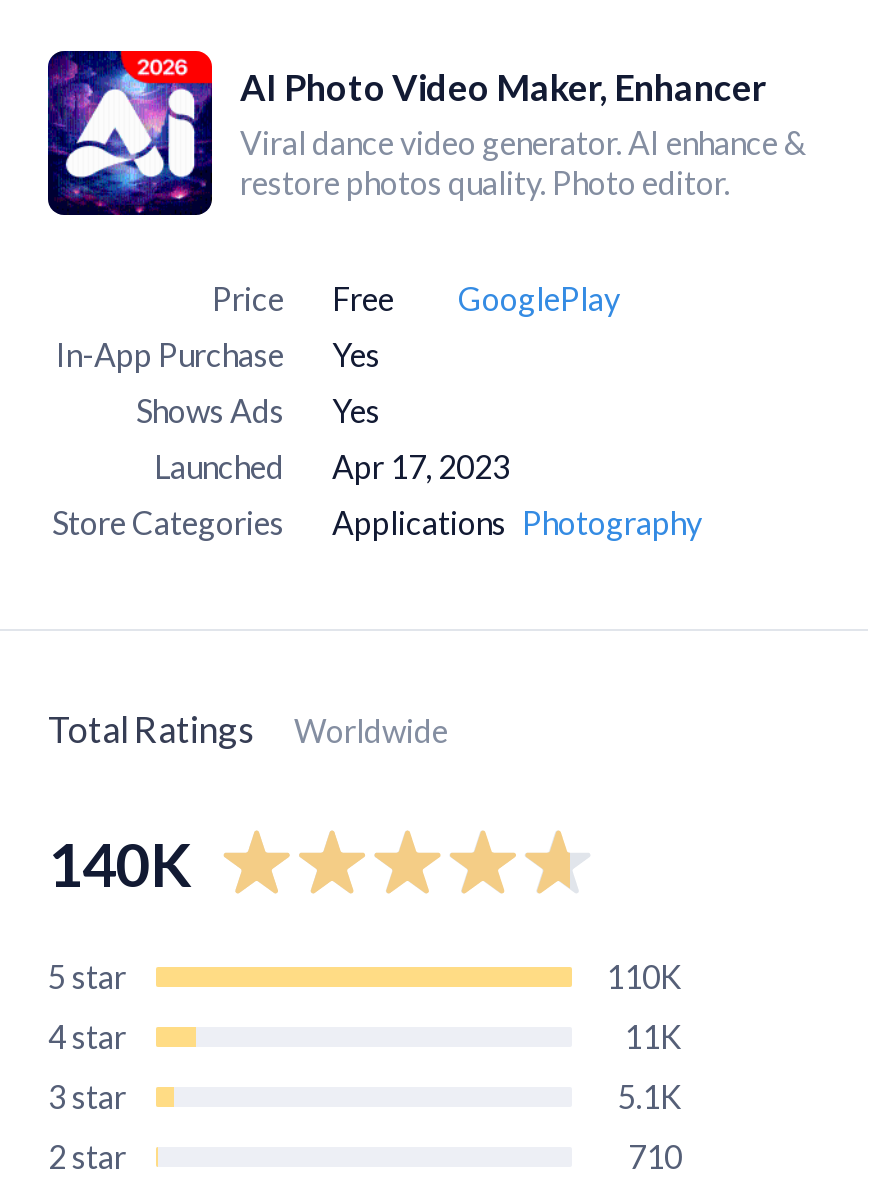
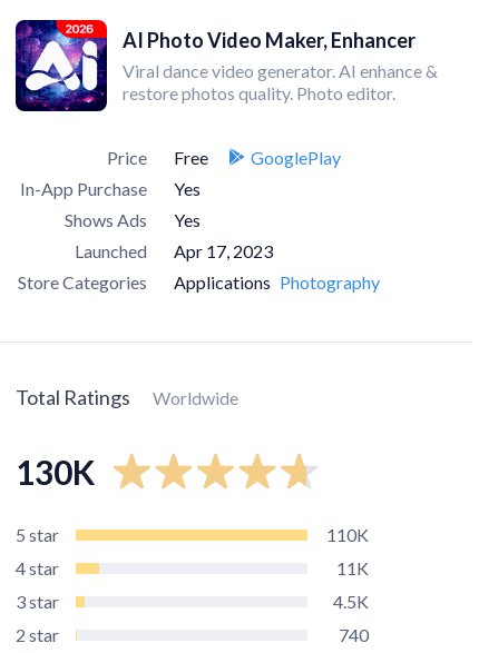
[48,826,190,898] 140K -> [16,451,95,491] 130K
[618,1077,682,1115] 5.1K -> [333,591,369,612] 4.5K
[628,1137,682,1175] 710 -> [339,624,369,645] 740

